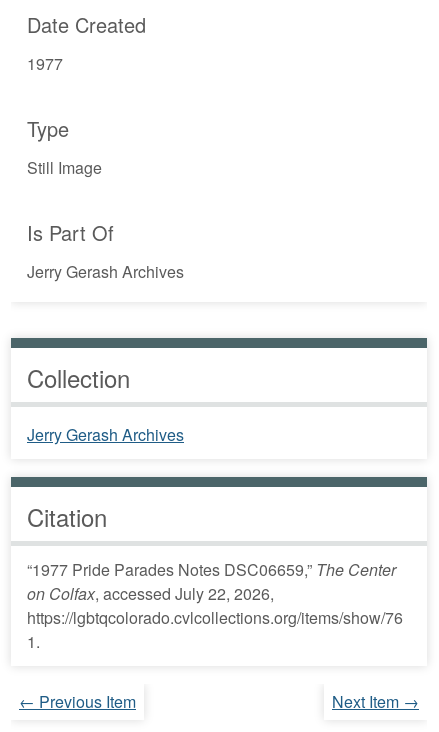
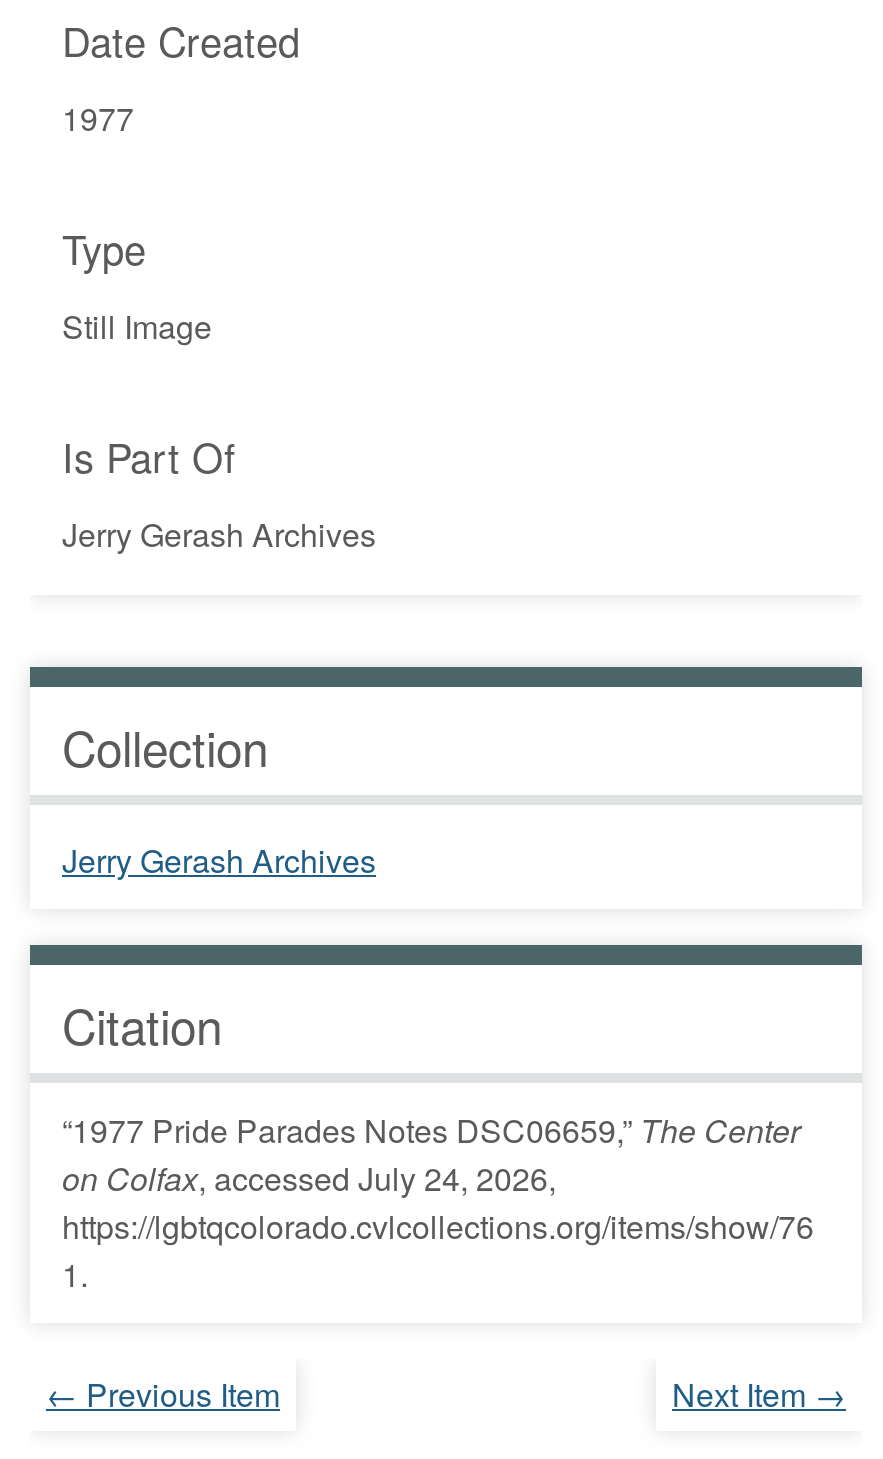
[27,582,274,605] on Colfax, accessed July 22, 2026, -> [62,1155,556,1201] on Colfax, accessed July 24, 2026,

